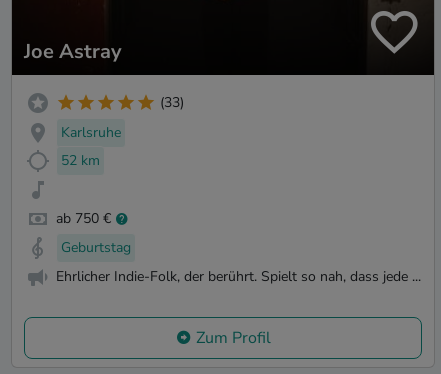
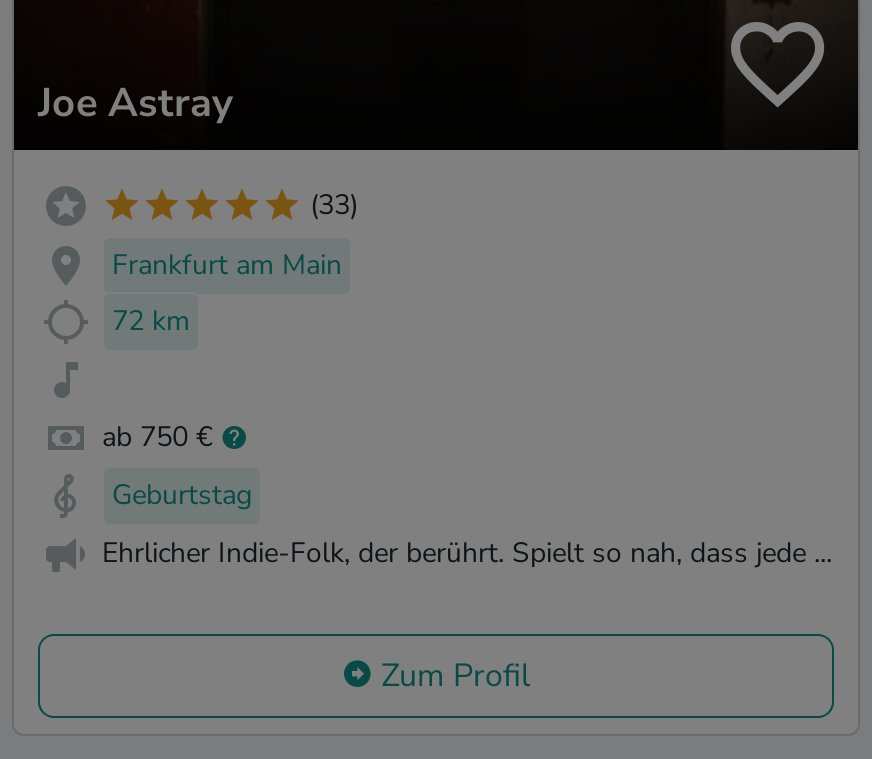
[61,123,121,142] Karlsruhe -> [112,245,342,283] Frankfurt am Main
[61,151,100,170] 52 km -> [112,303,190,341] 72 km

